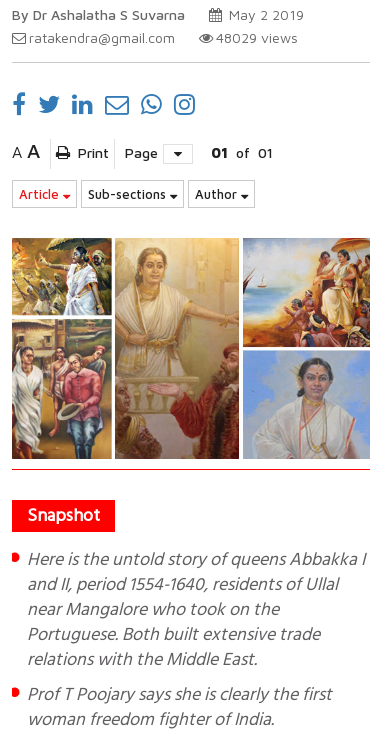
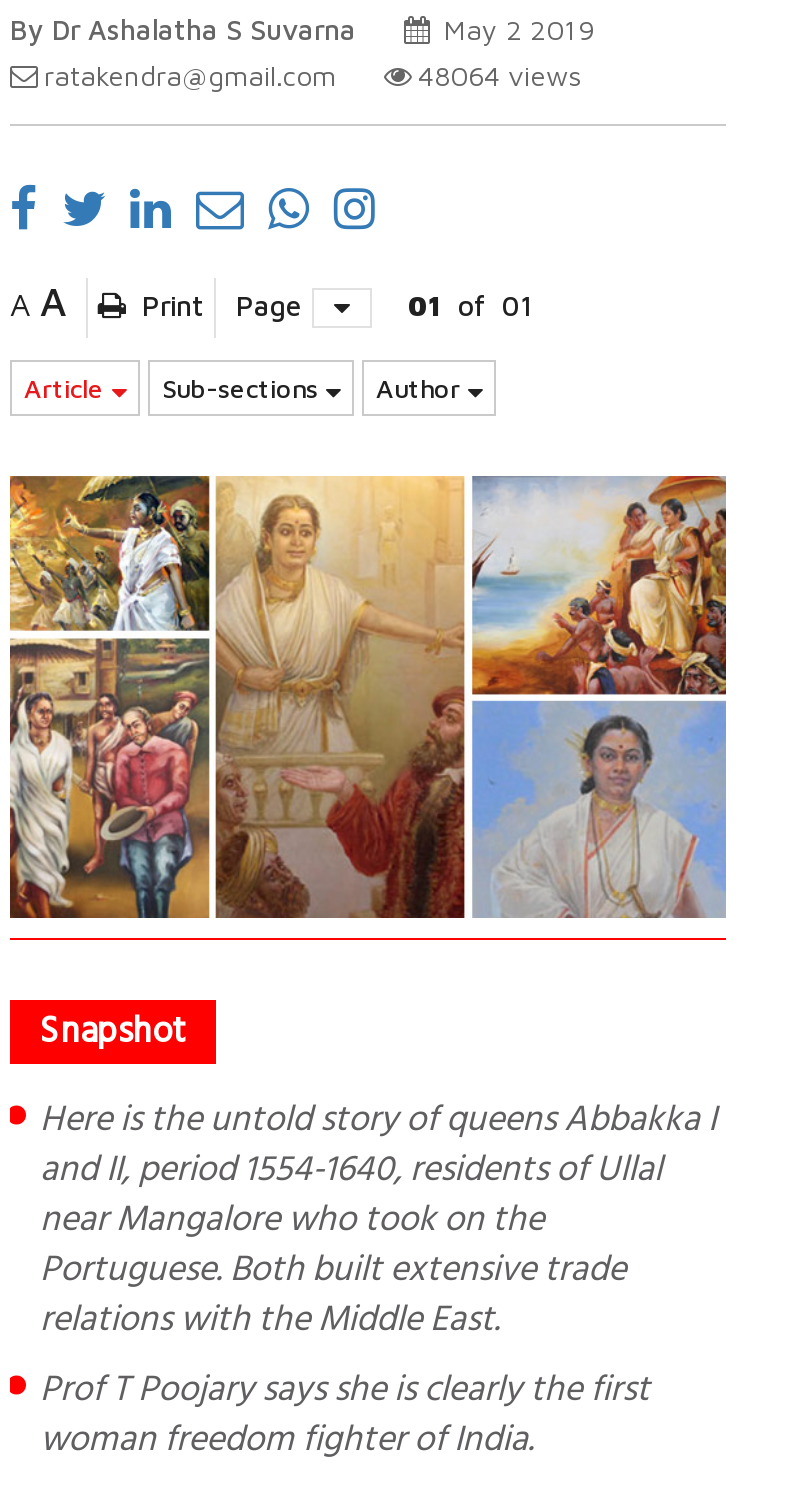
[216,29,298,46] 48029 views -> [418,58,582,92] 48064 views

